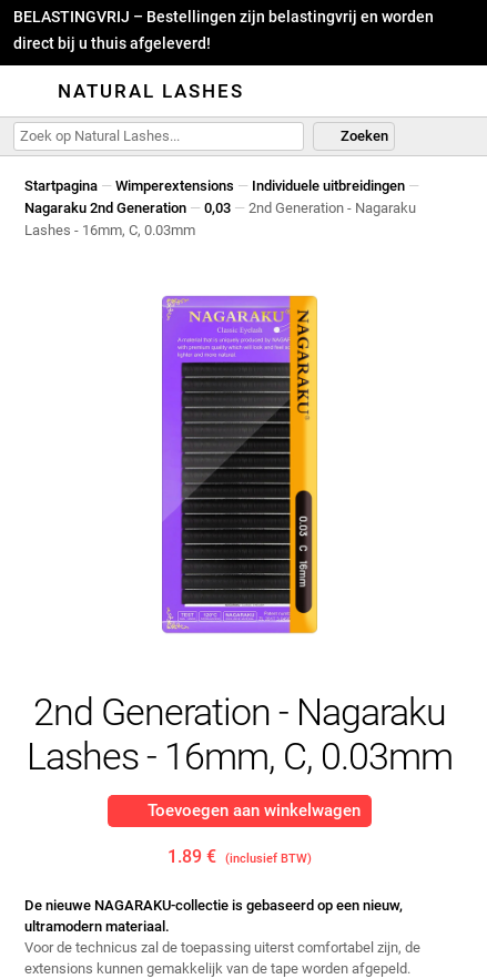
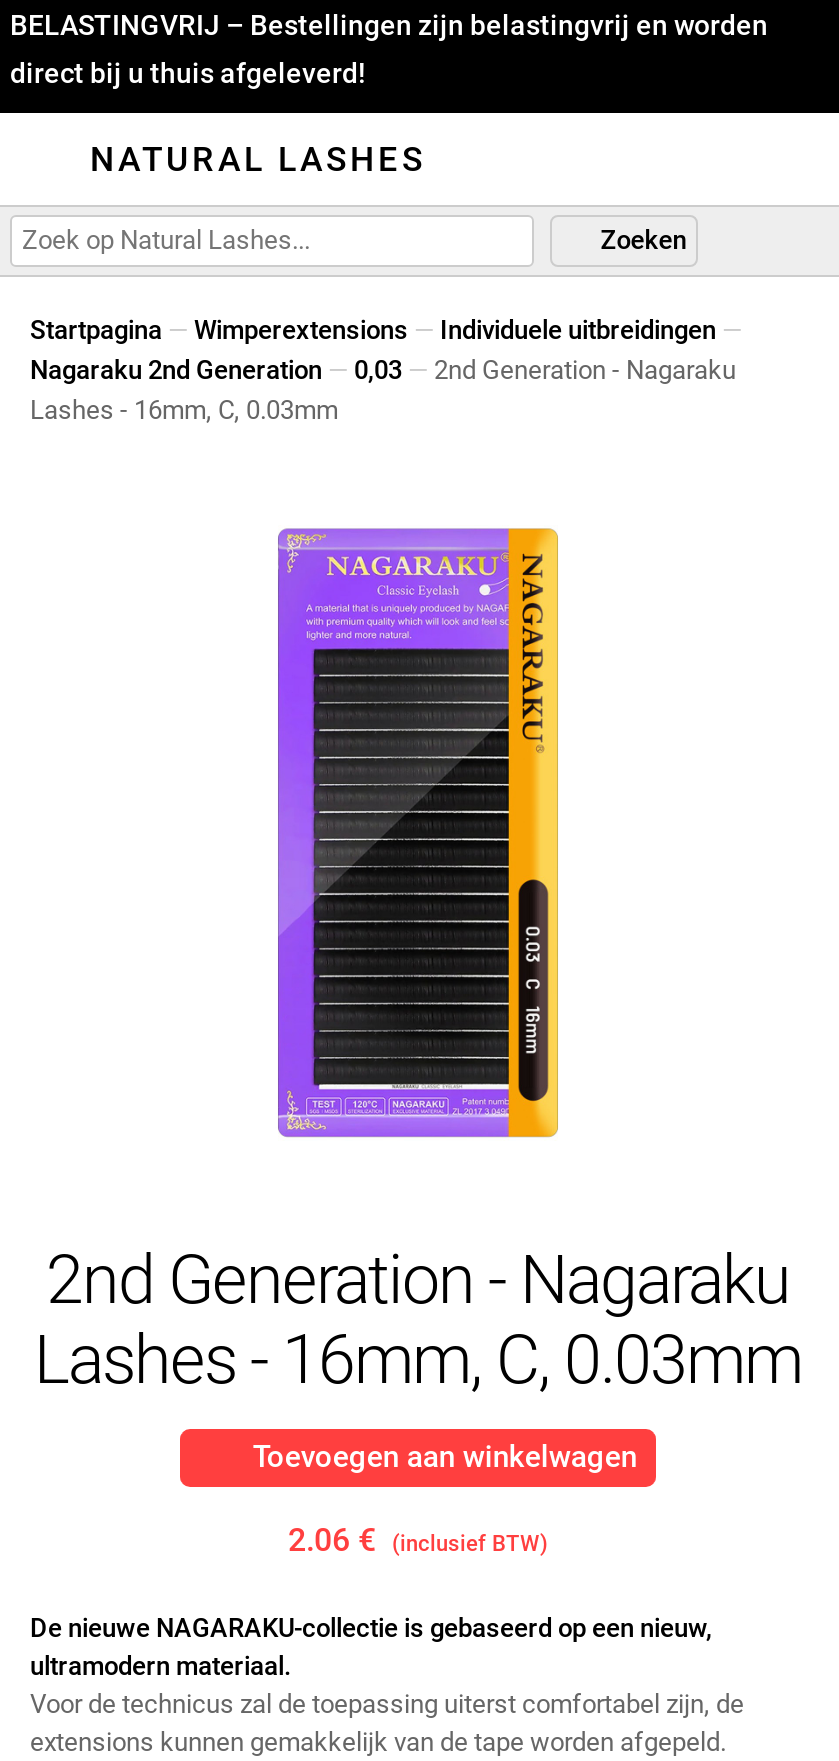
[168,846,312,867] 1.89 €(inclusief BTW) -> [288,1521,548,1559] 2.06 €(inclusief BTW)

